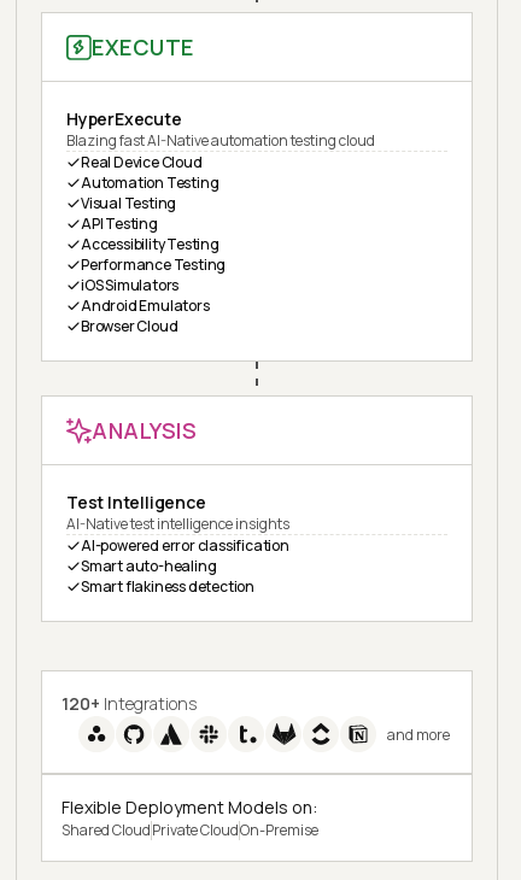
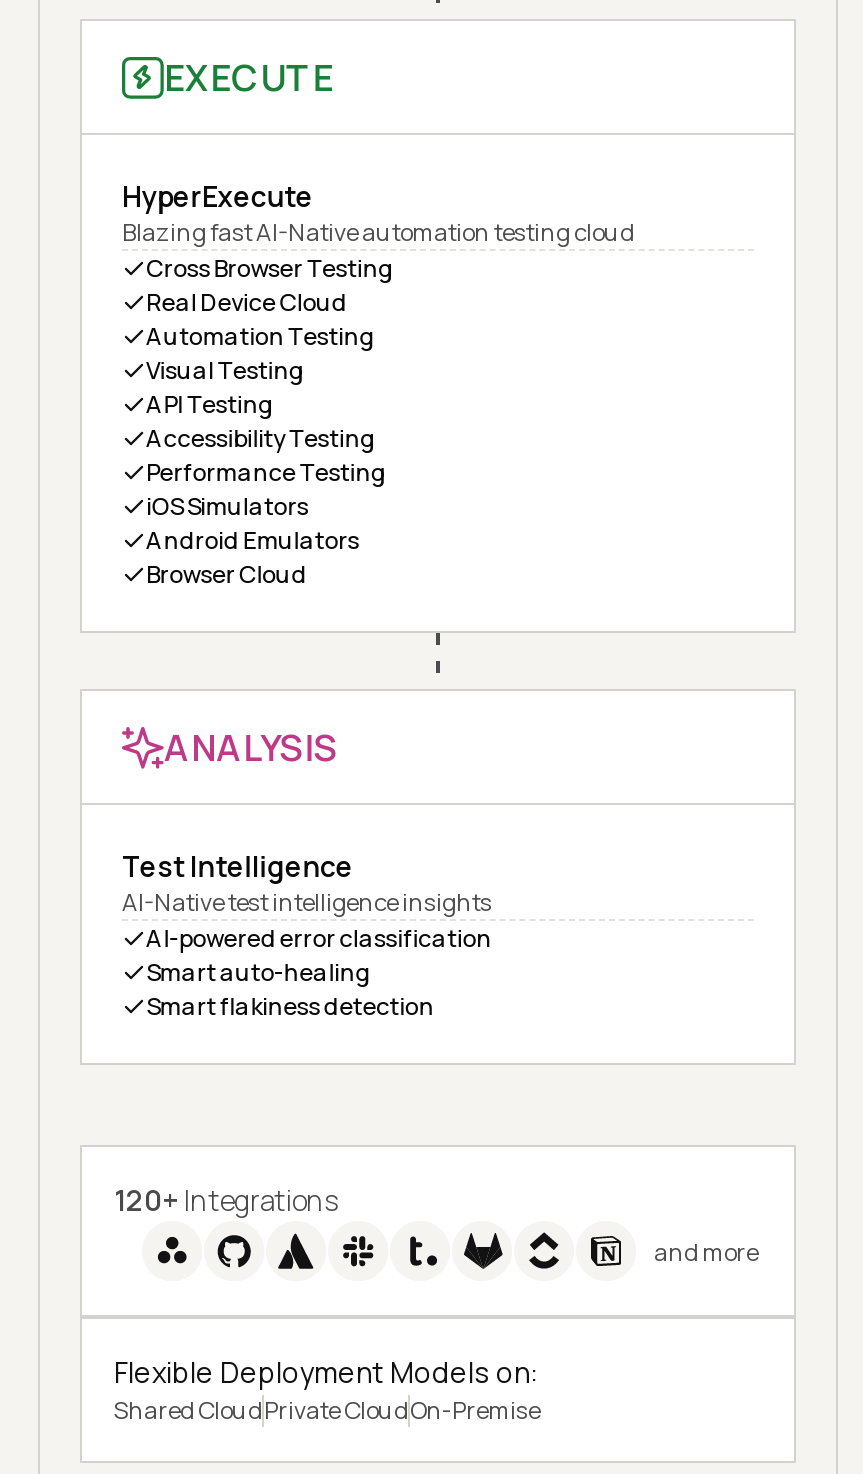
none -> [146,251,394,285] Cross Browser Testing

